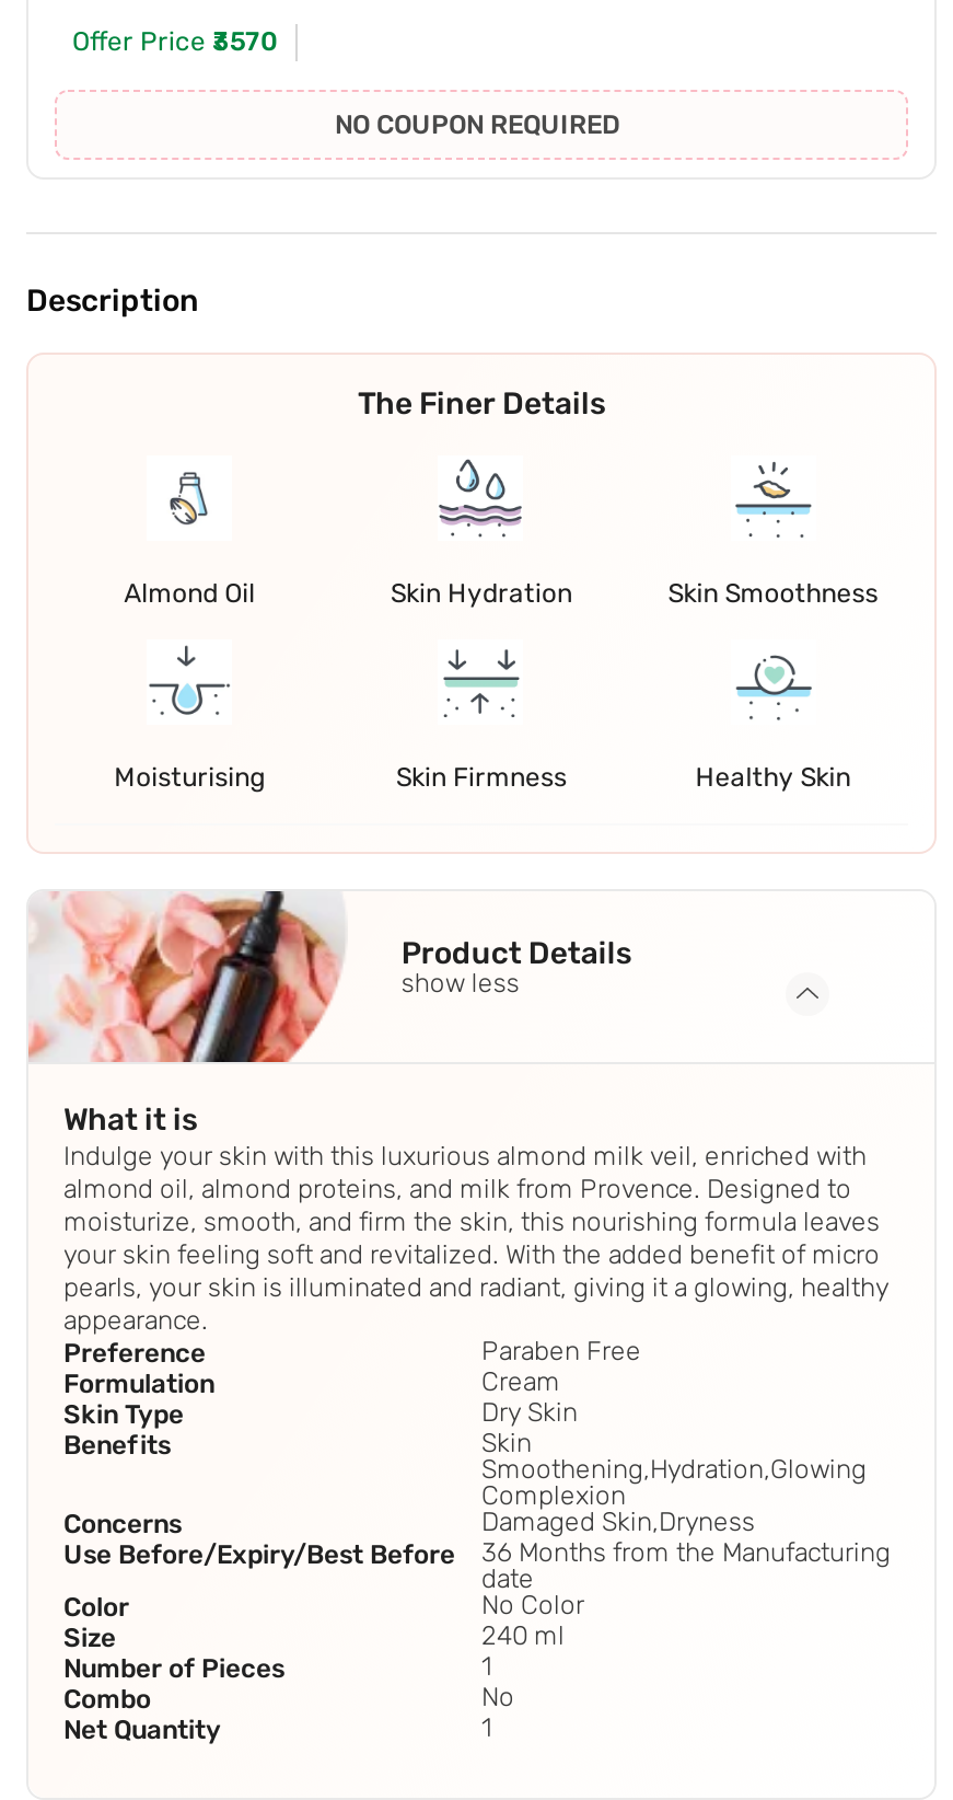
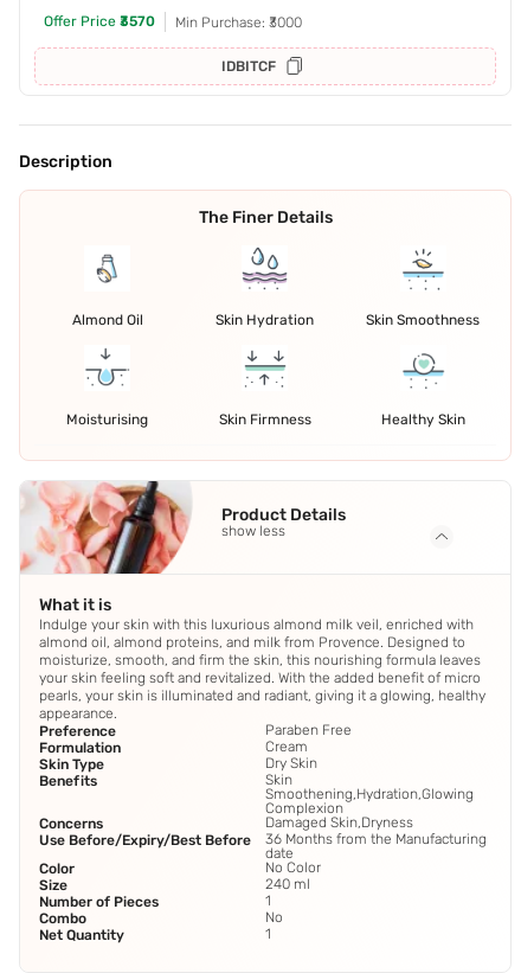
[335,110,619,141] NO COUPON REQUIRED -> [175,14,302,75] Min Purchase: ₹3000 | IDBITCF

